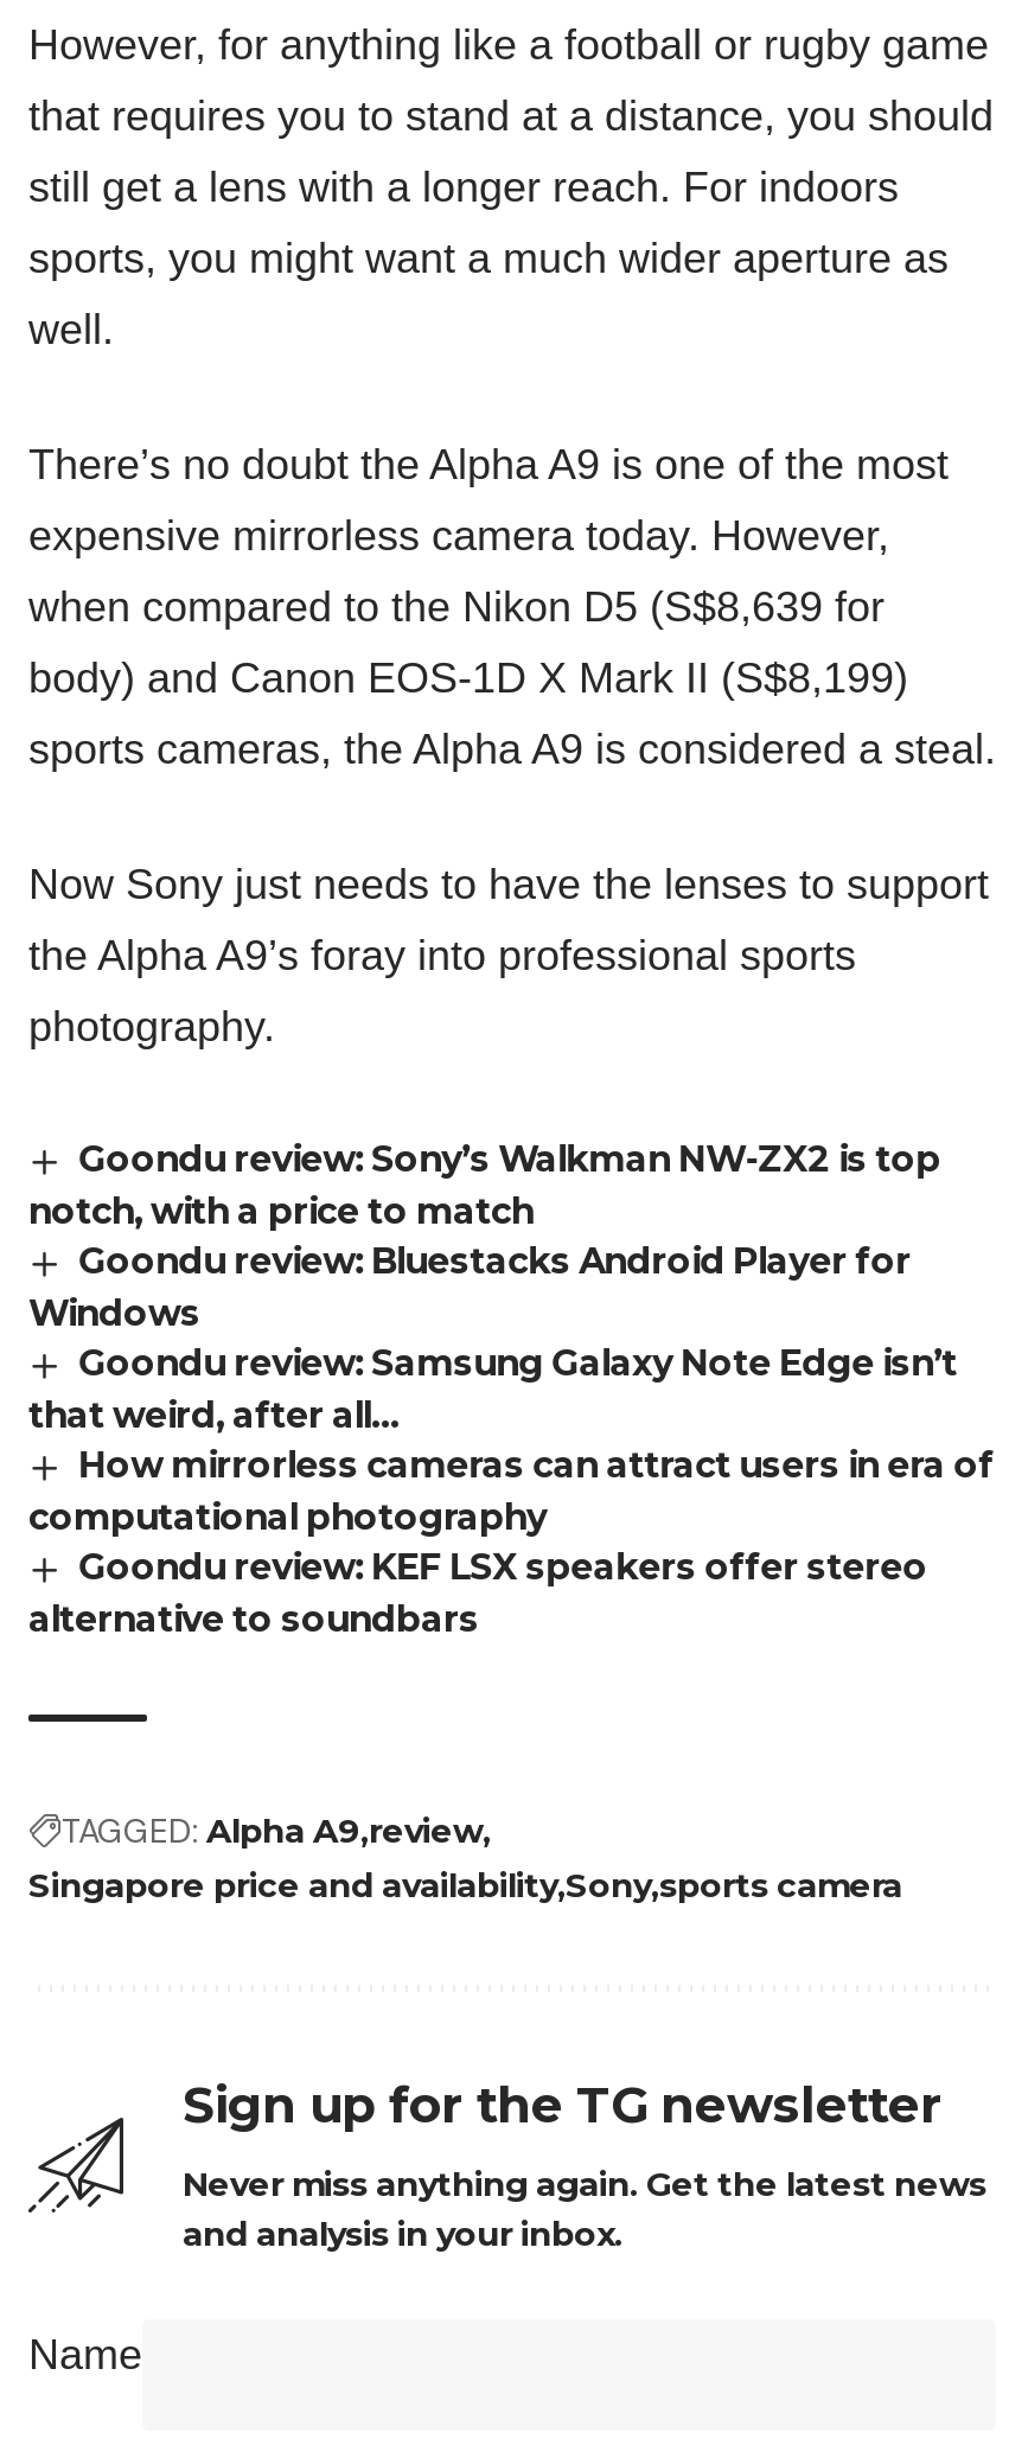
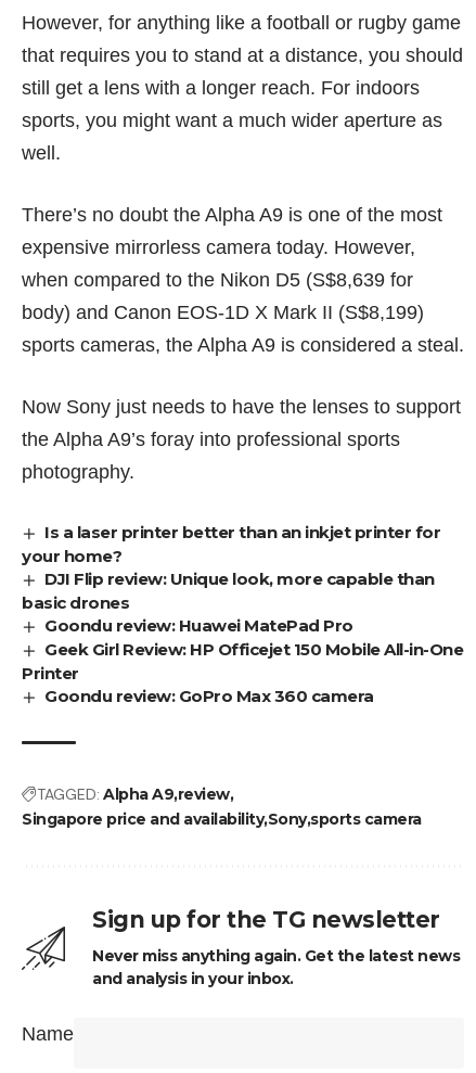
[28,1136,994,1641] Goondu review: Sony’s Walkman NW-ZX2 is top | notch, with a price to match | Goondu review: Bluestacks Android Player for | Windows | Goondu review: Samsung Galaxy Note Edge isn’t | that weird, after all… | How mirrorless cameras can attract users in era of | computational photography | Goondu review: KEF LSX speakers offer stereo | alternative to soundbars -> [22,522,463,706] Is a laser printer better than an inkjet printer for | your home? | DJI Flip review: Unique look, more capable than | basic drones | Goondu review: Huawei MatePad Pro | Geek Girl Review: HP Officejet 150 Mobile All-in-One | Printer | Goondu review: GoPro Max 360 camera

